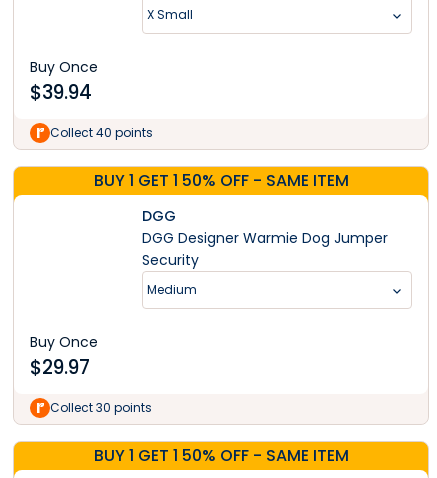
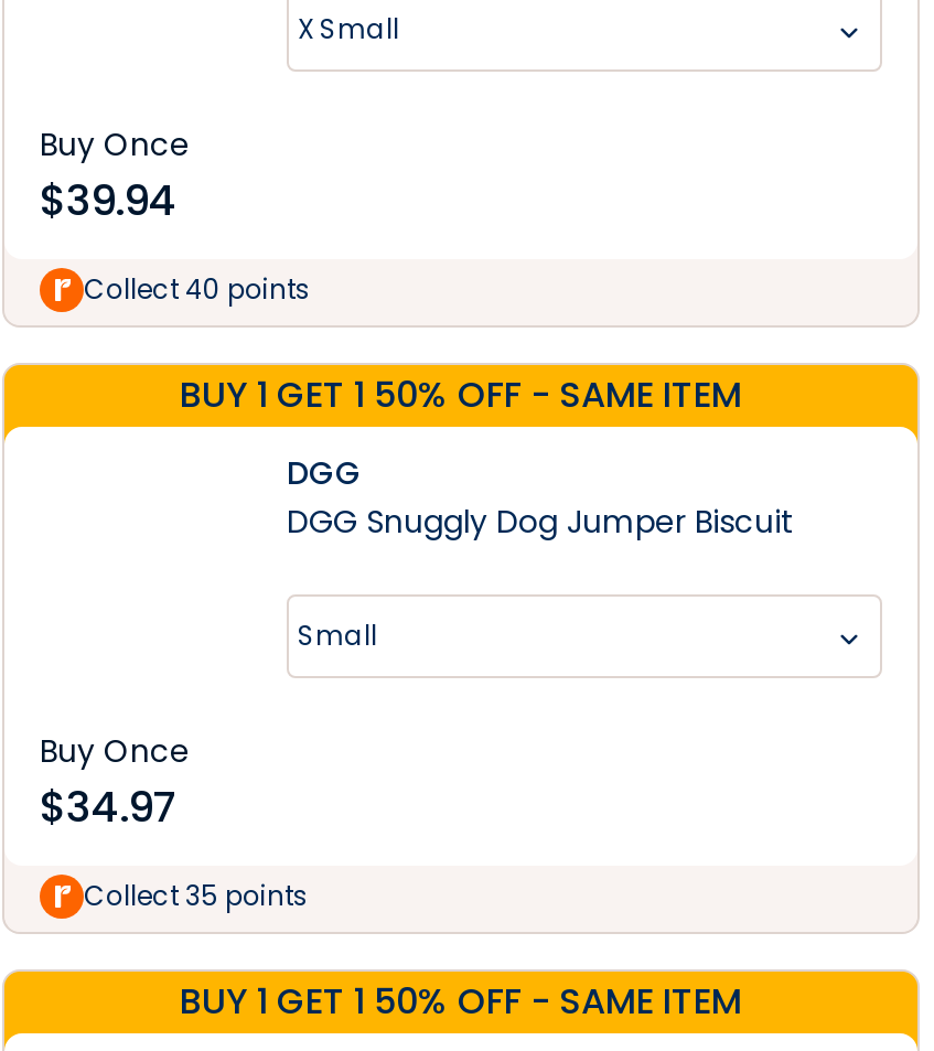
[142,228,388,270] DGG Designer Warmie Dog Jumper | Security -> [287,500,794,544] DGG Snuggly Dog Jumper Biscuit
[147,281,197,298] Medium -> [298,616,377,654] Small
[30,354,90,381] $29.97 -> [40,777,176,837] $34.97
[50,399,152,416] Collect 30 points -> [84,877,309,914] Collect 35 points

